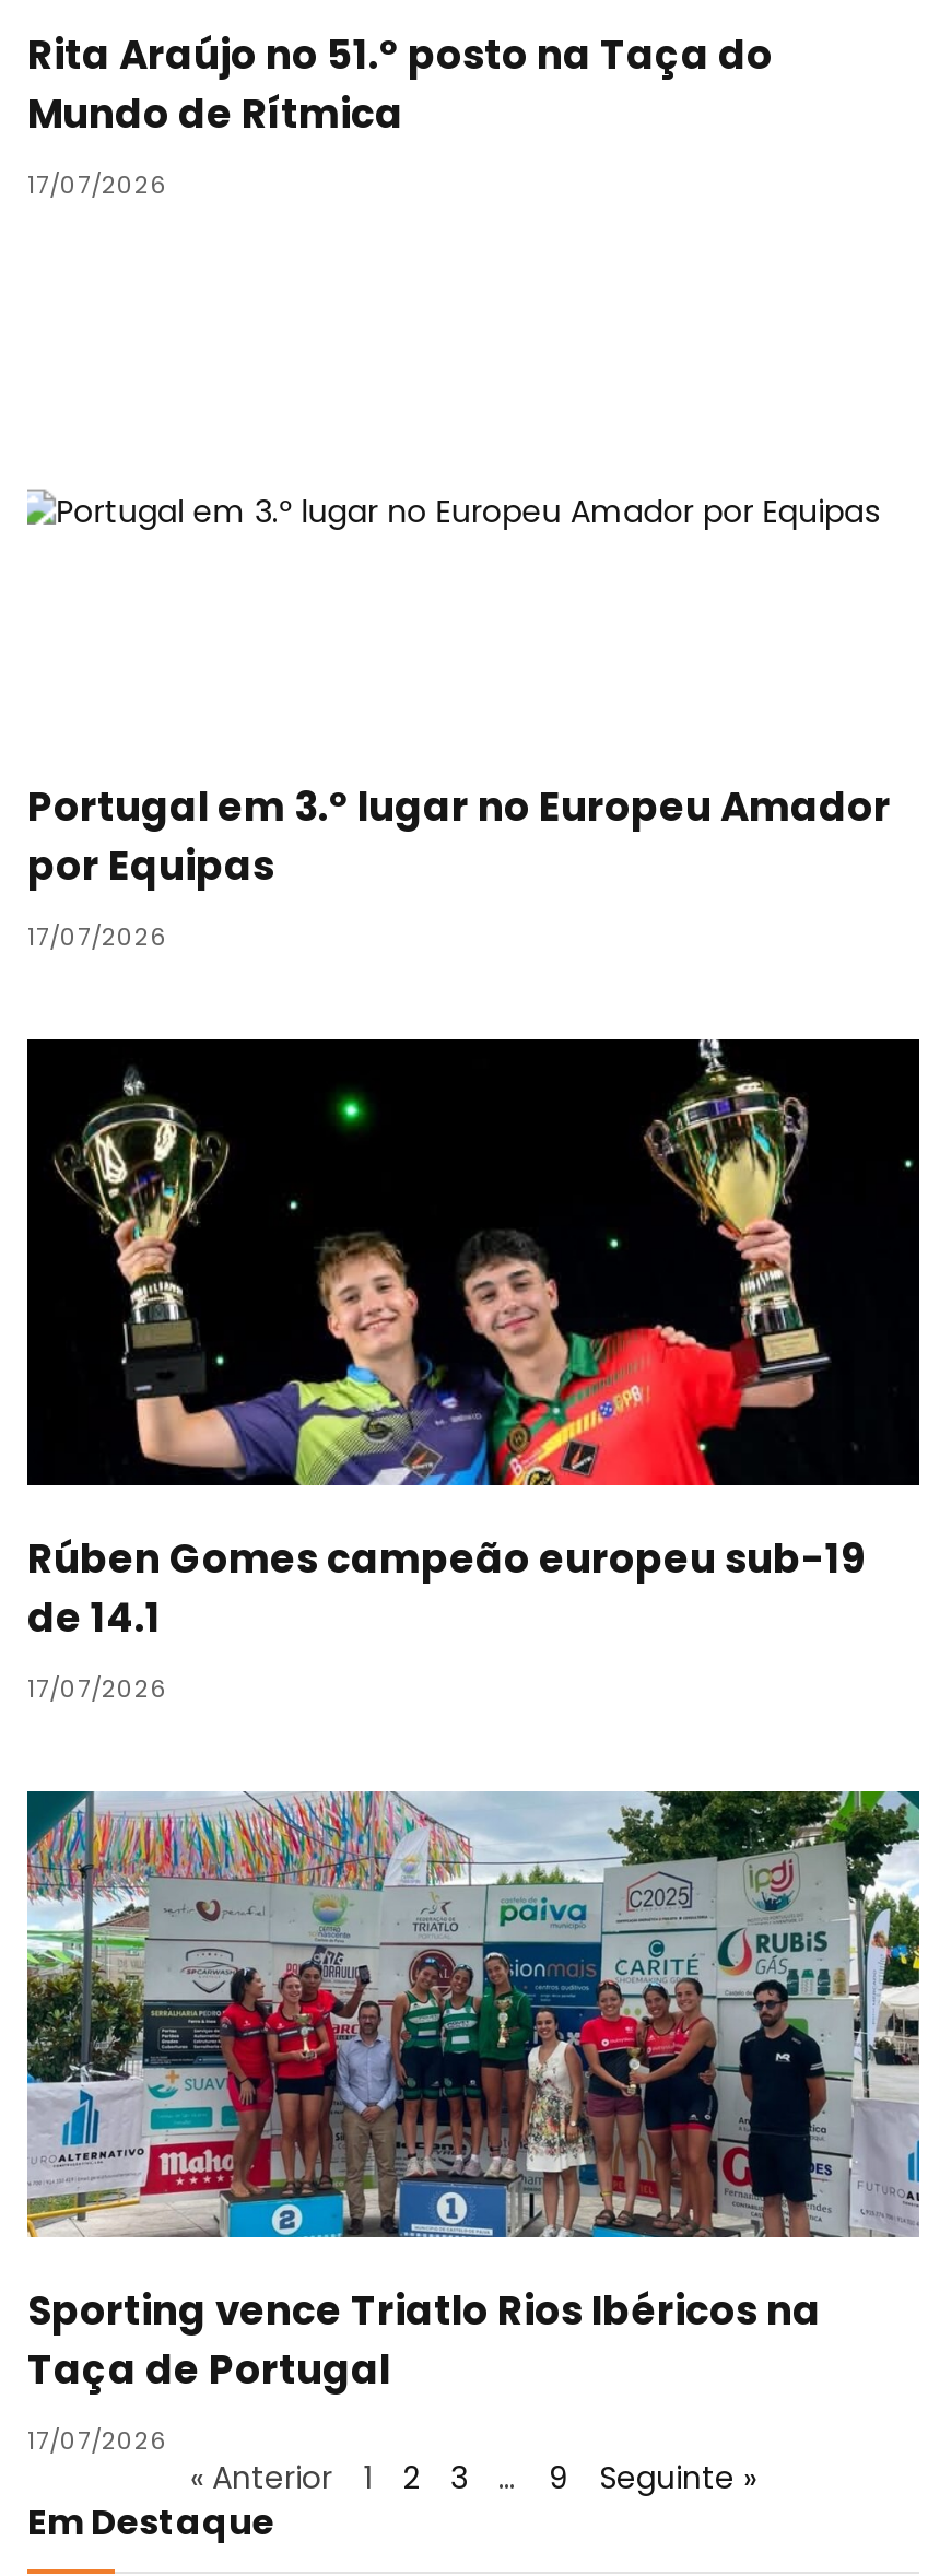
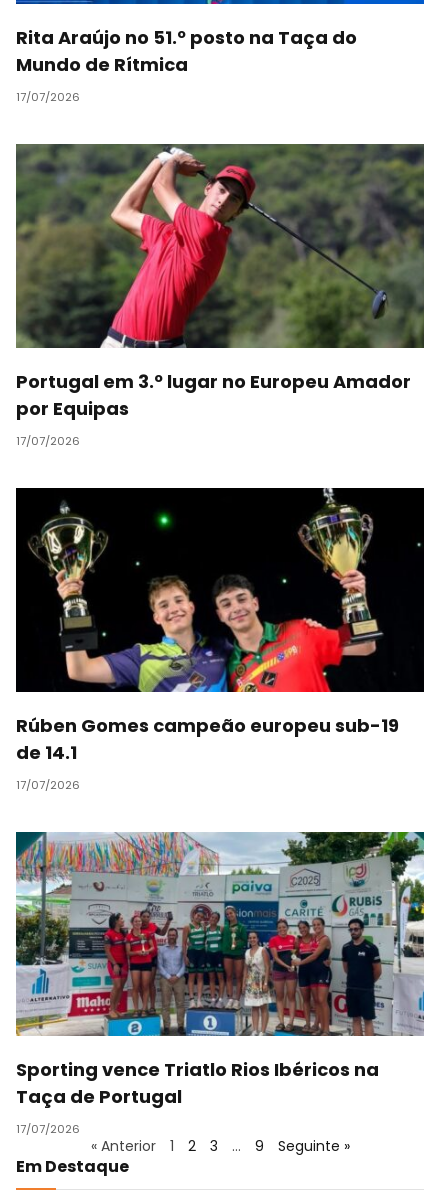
none -> [15,143,425,349] [image]

